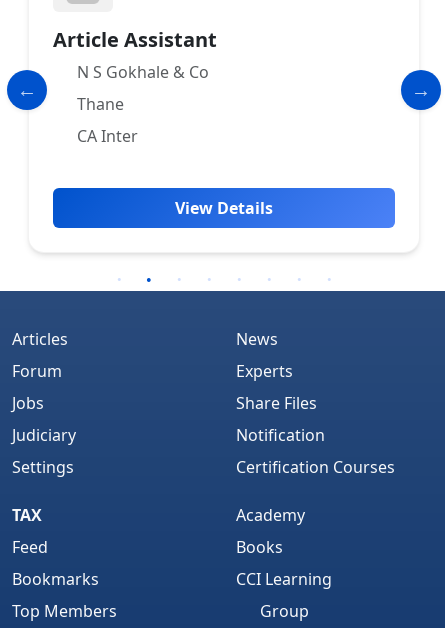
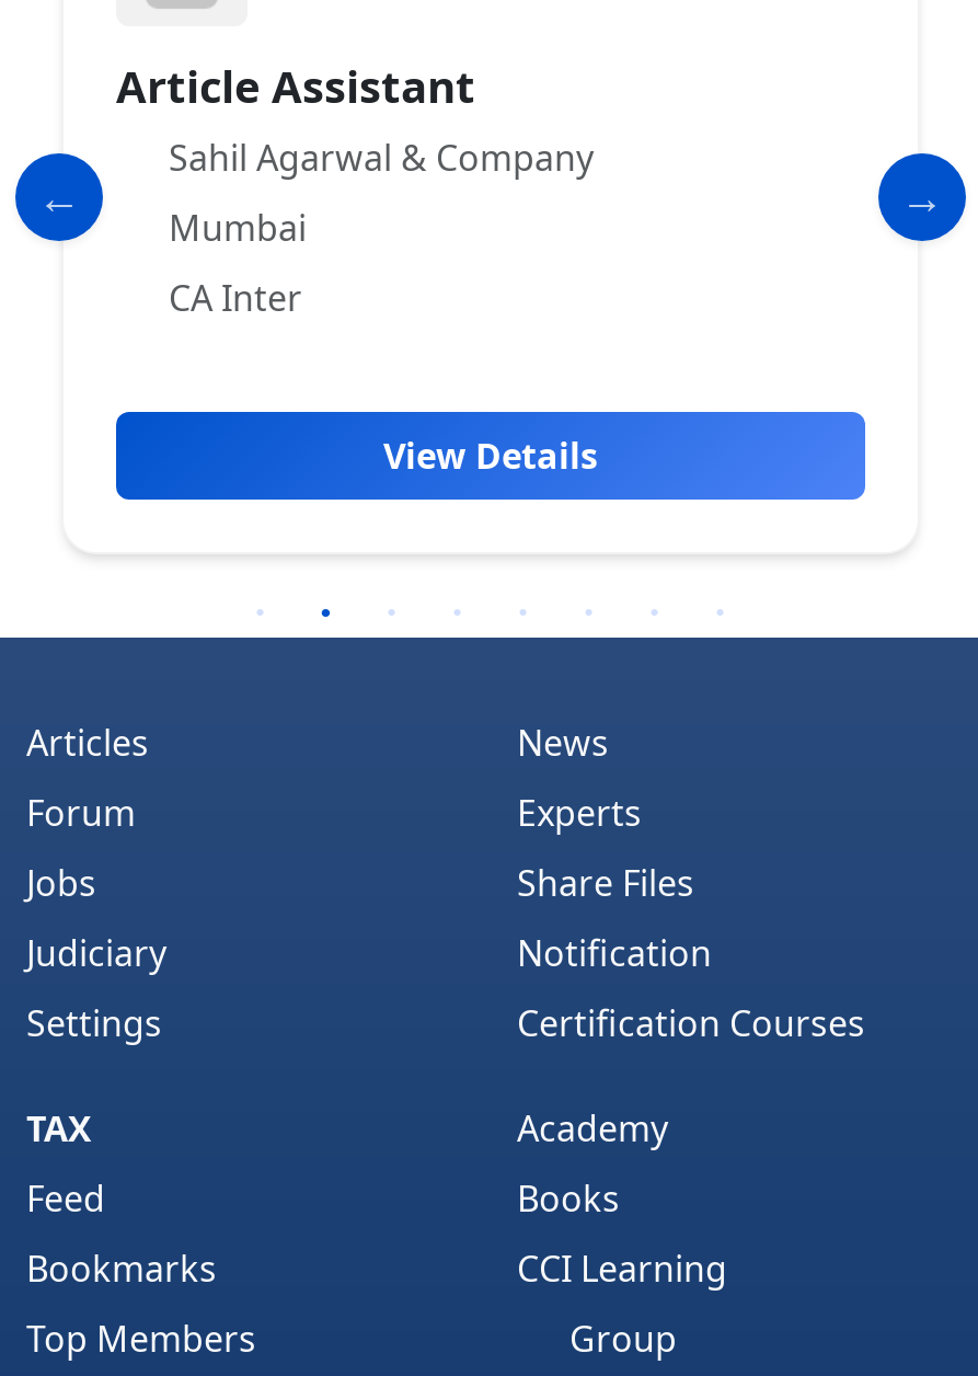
[77,61,209,83] N S Gokhale & Co -> [169,134,594,182] Sahil Agarwal & Company
[77,93,124,115] Thane -> [169,204,307,252] Mumbai

